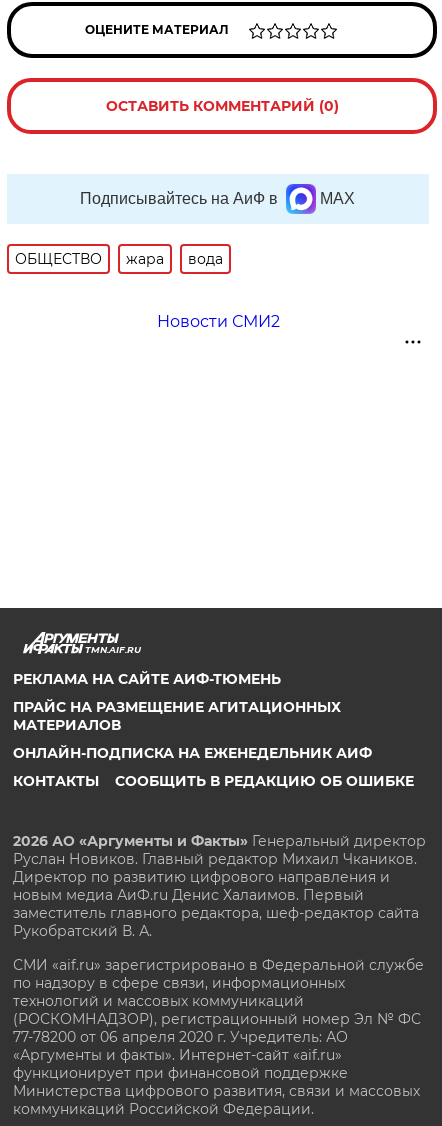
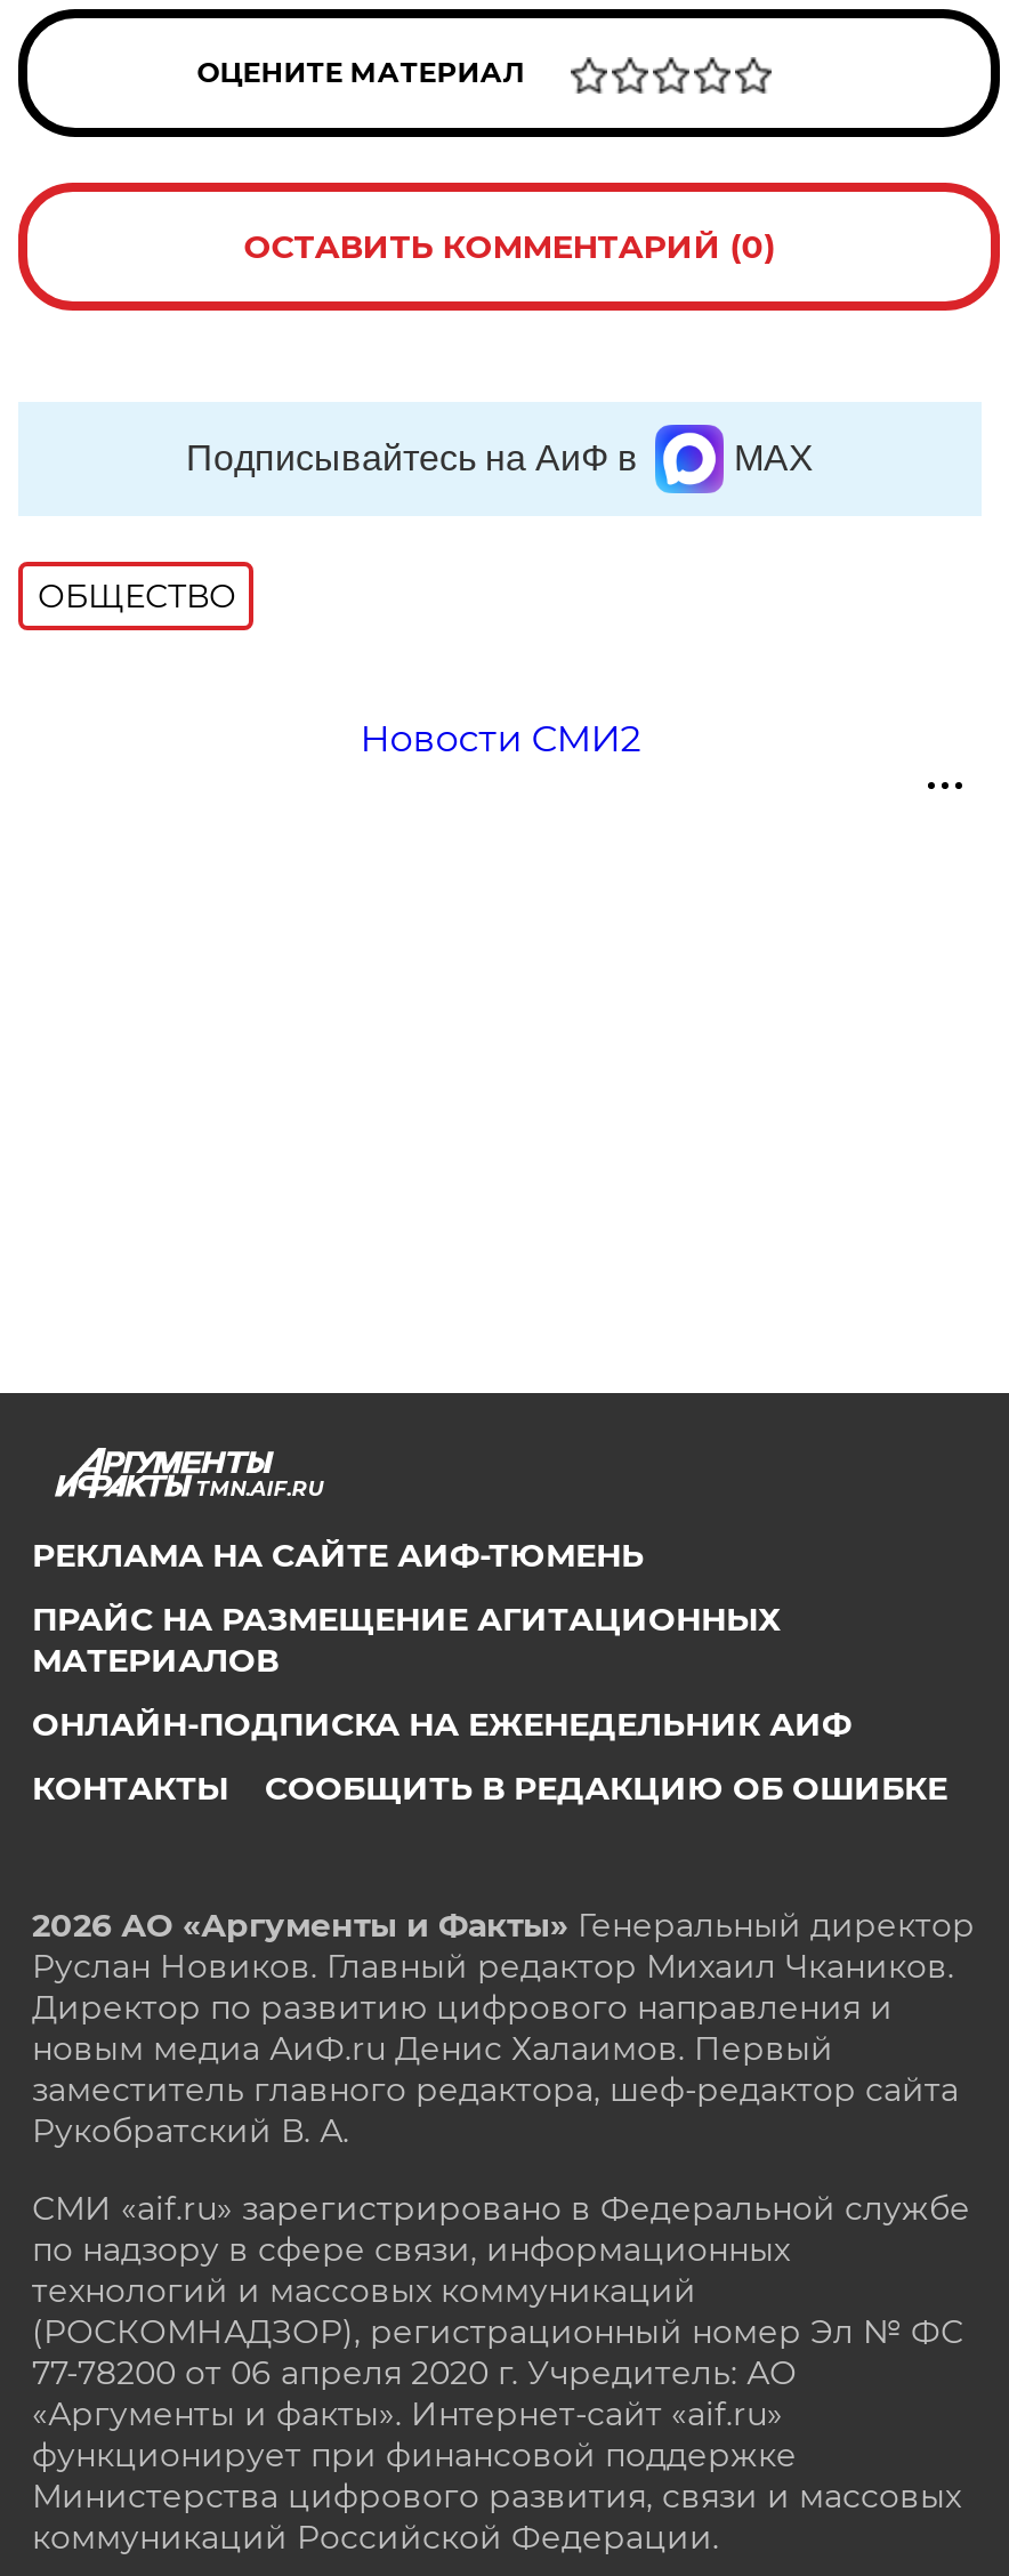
[126,250,223,268] жара | вода -> none

